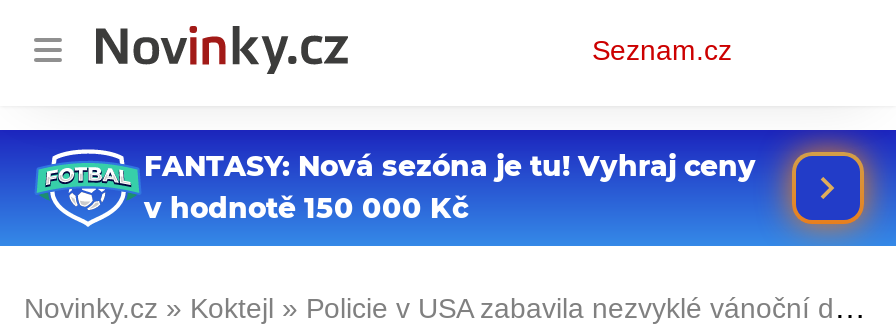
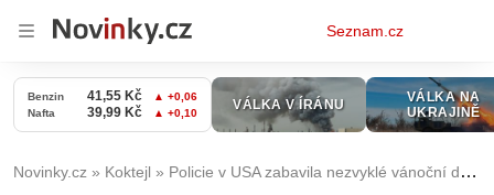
[6,128,890,248] [image] -> [3,75,491,138] [image]

